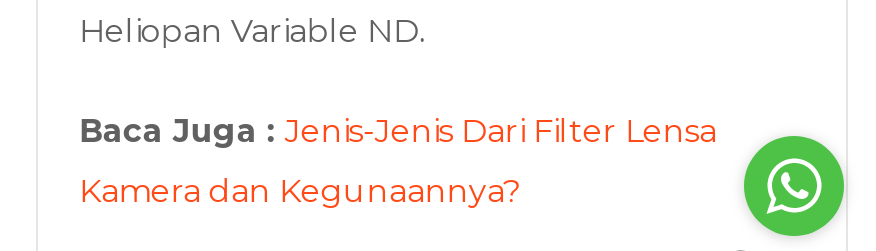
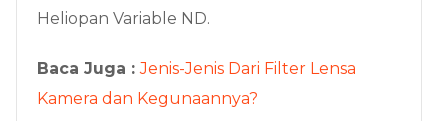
[740,133,848,241] [image] -> none

